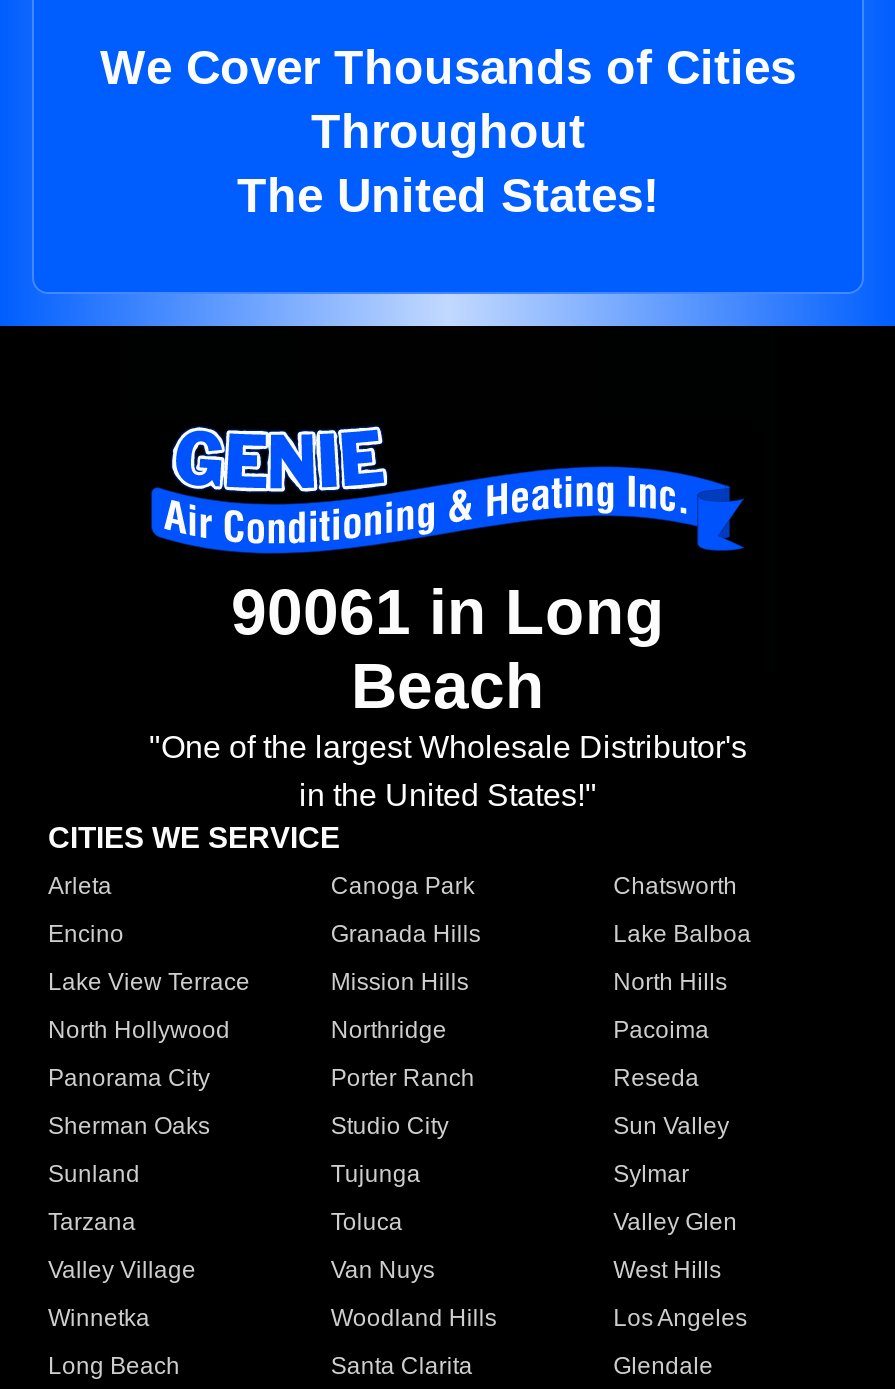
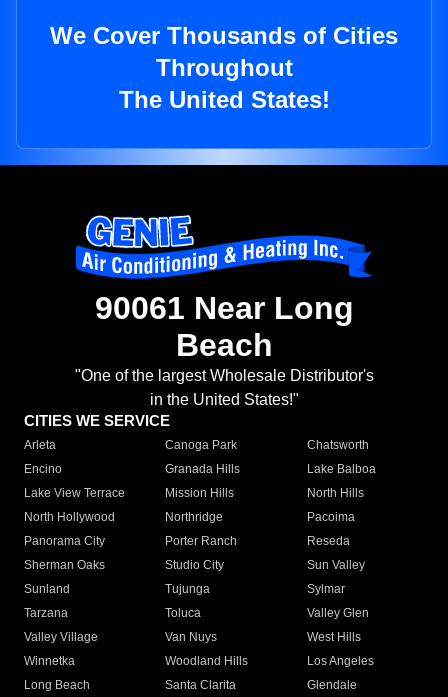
[231,577,665,649] 90061 in Long -> [94,290,353,326] 90061 Near Long

